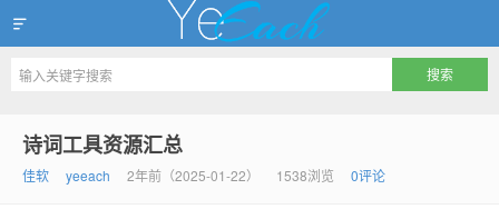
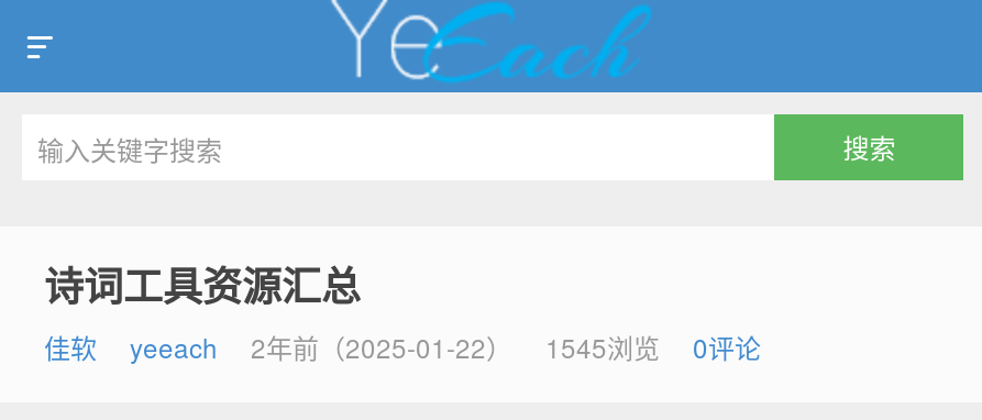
[22,166,385,185] 佳软 yeeach 2年前（2025-01-22） 1538浏览 0评论 -> [44,328,761,365] 佳软 yeeach 2年前（2025-01-22） 1545浏览 0评论

